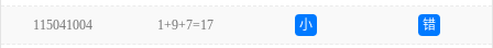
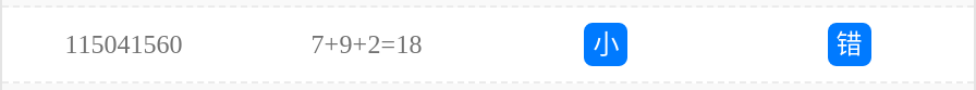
[33,17,92,33] 115041004 -> [65,29,183,60] 115041560
[157,17,213,33] 1+9+7=17 -> [311,29,422,60] 7+9+2=18

